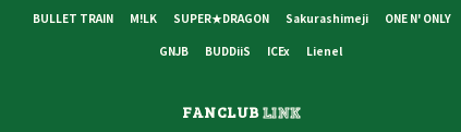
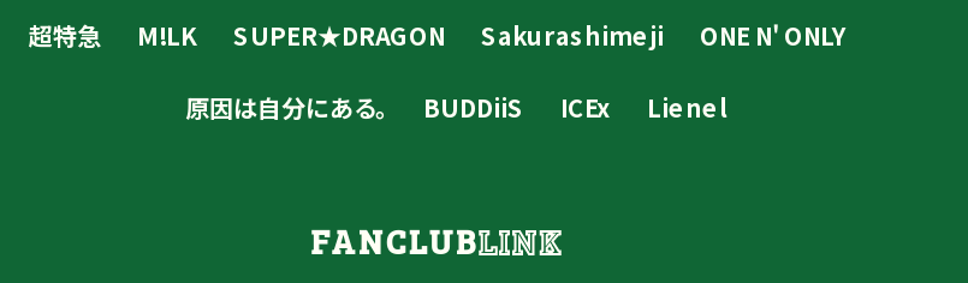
[33,10,113,26] BULLET TRAIN -> [29,17,101,53] 超特急
[159,43,188,59] GNJB -> [185,89,387,125] 原因は自分にある。

